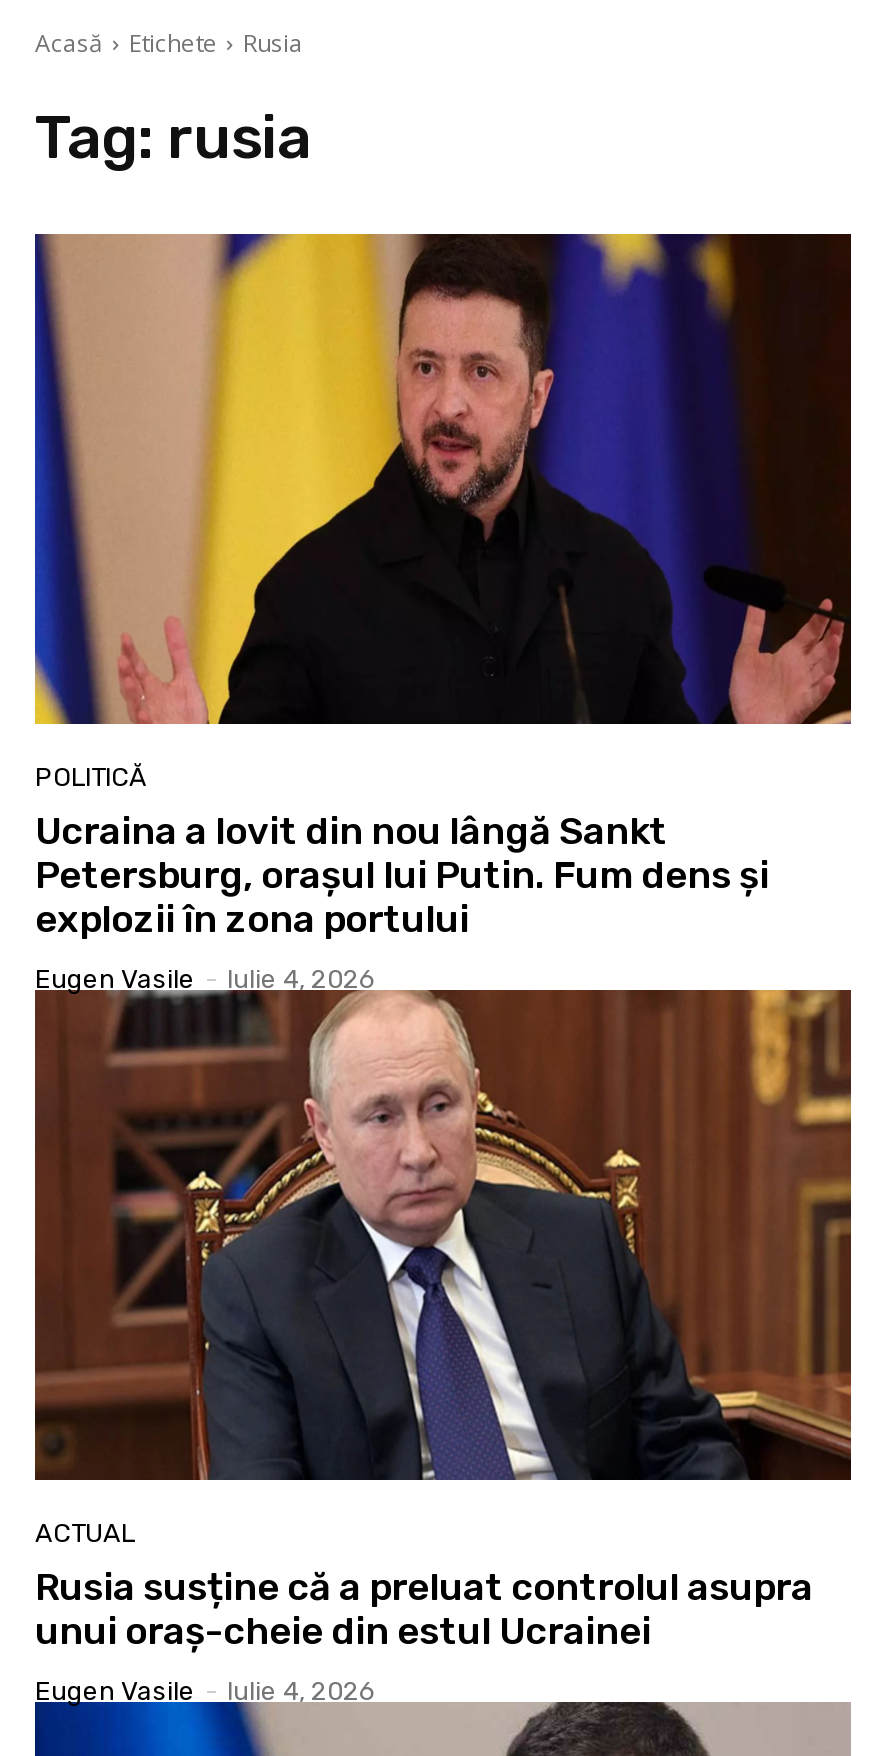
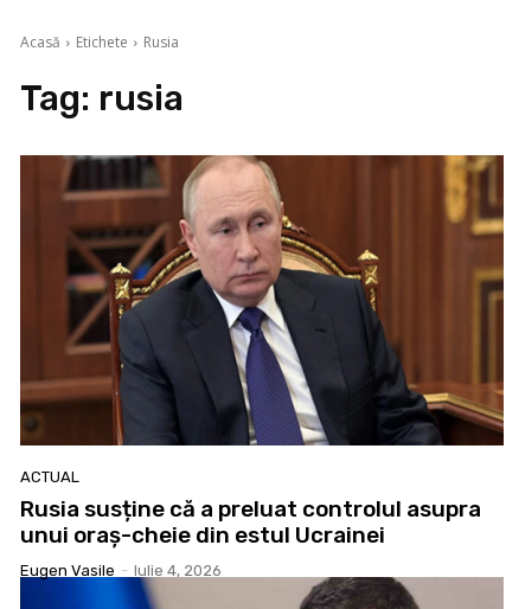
[33,232,853,994] [image] | POLITICĂ | Ucraina a lovit din nou lângă Sankt | Petersburg, orașul lui Putin. Fum dens și | explozii în zona portului | Eugen Vasile - Iulie 4, 2026 -> none

